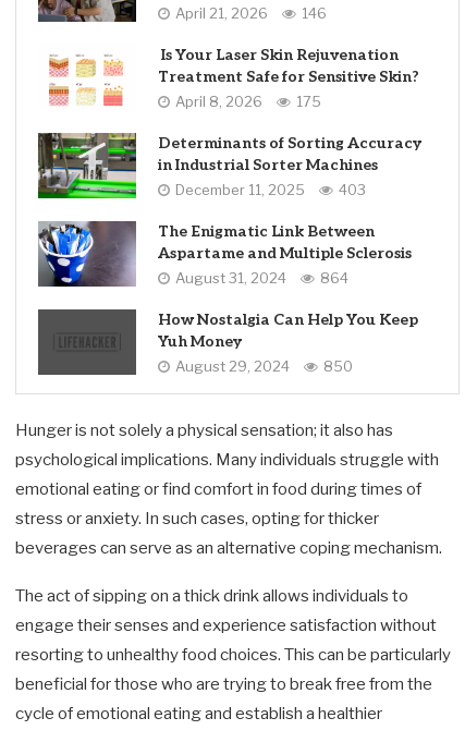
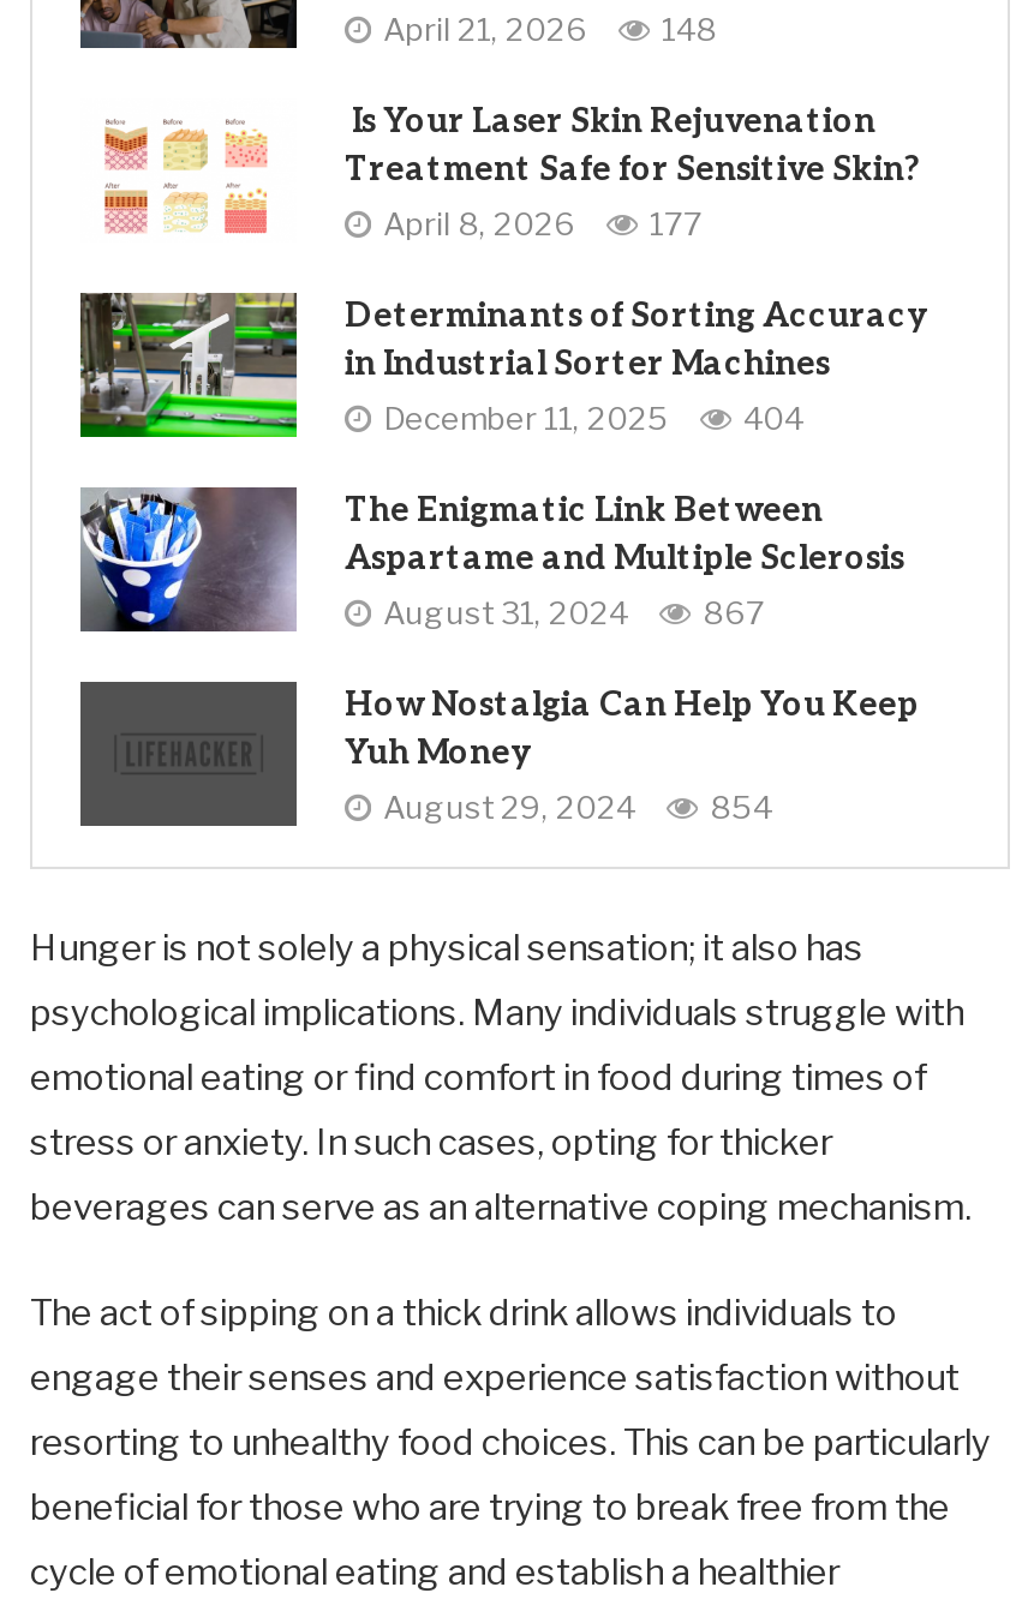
[175,4,327,22] April 21, 2026 146 -> [383,10,717,48] April 21, 2026 148
[175,93,321,110] April 8, 2026 175 -> [383,204,703,242] April 8, 2026 177
[175,181,366,198] December 11, 2025 403 -> [383,399,803,437] December 11, 2025 404
[175,269,348,287] August 31, 2024 864 -> [383,593,765,631] August 31, 2024 867
[175,357,353,375] August 29, 2024 850 -> [383,787,772,826] August 29, 2024 854

